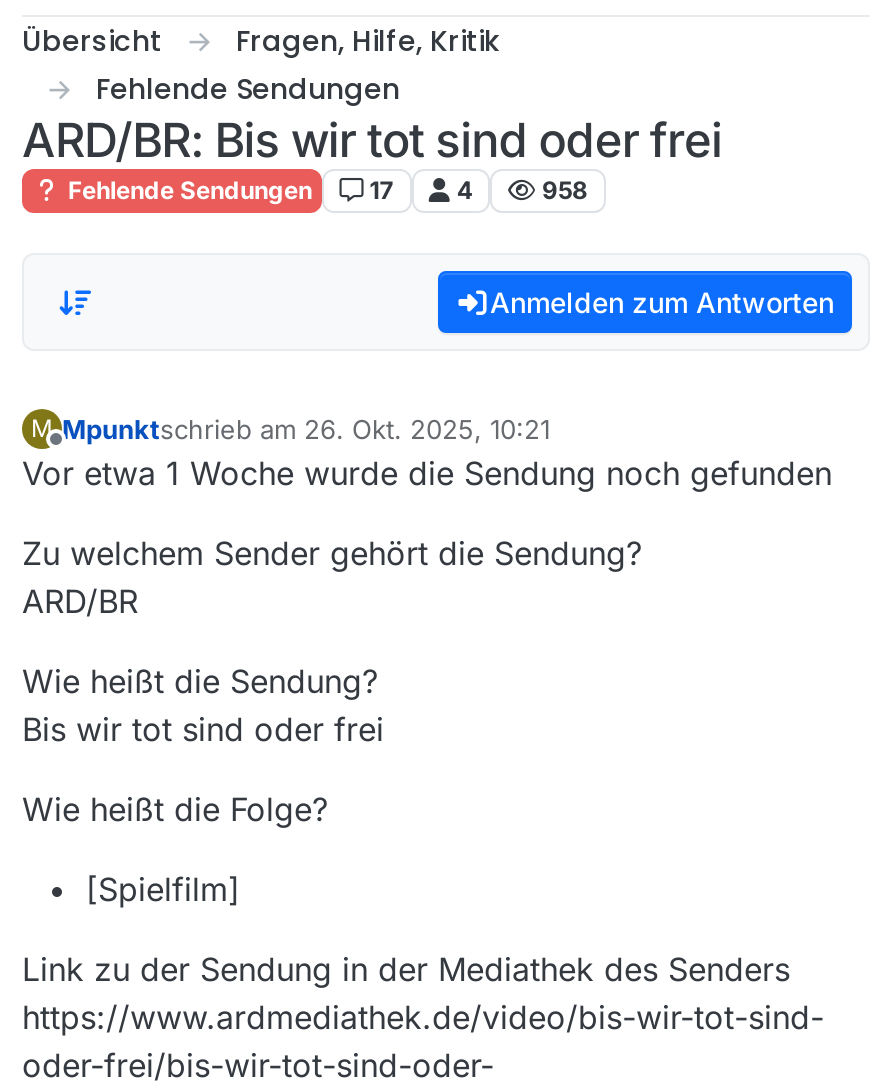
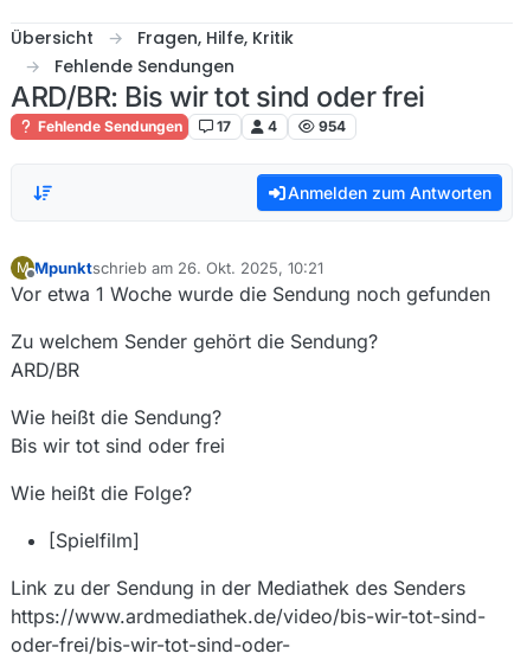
[542,175,588,205] 958 -> [319,118,346,135] 954

